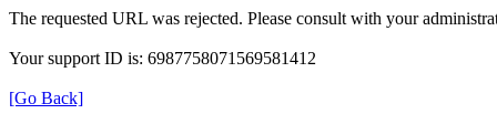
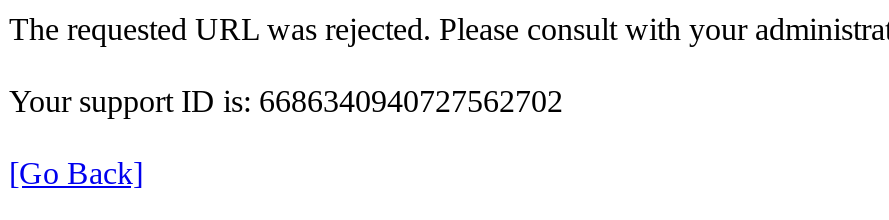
[9,49,316,68] Your support ID is: 6987758071569581412 -> [9,84,563,118] Your support ID is: 6686340940727562702

